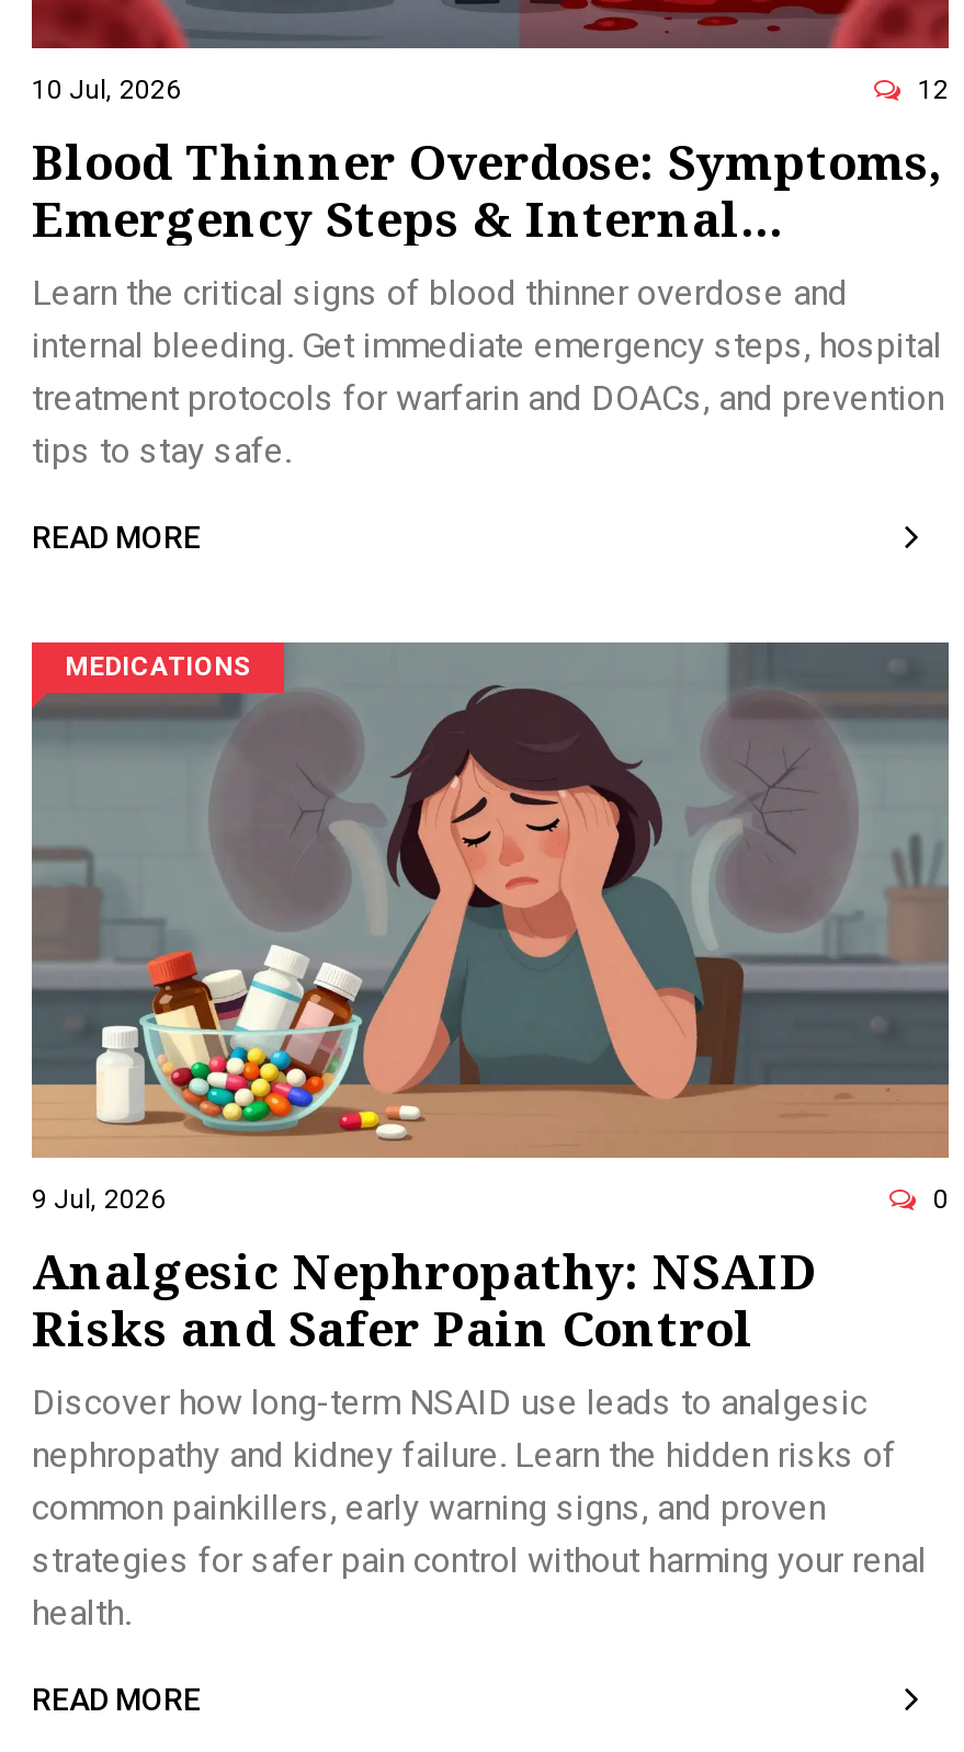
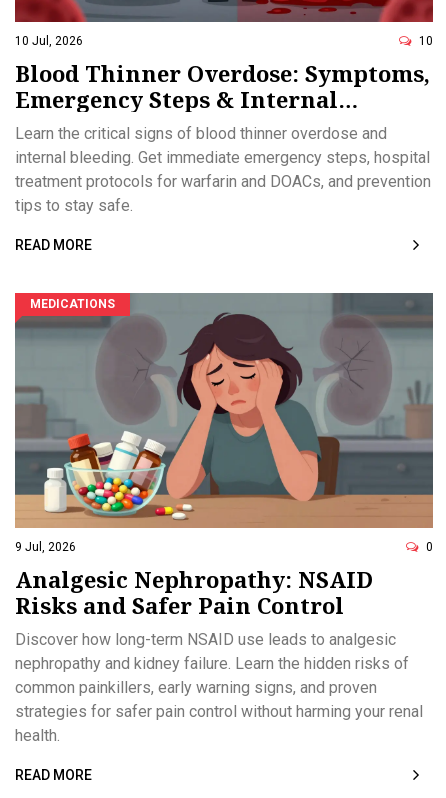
[918,74,949,104] 12 -> [419,34,433,48] 10

